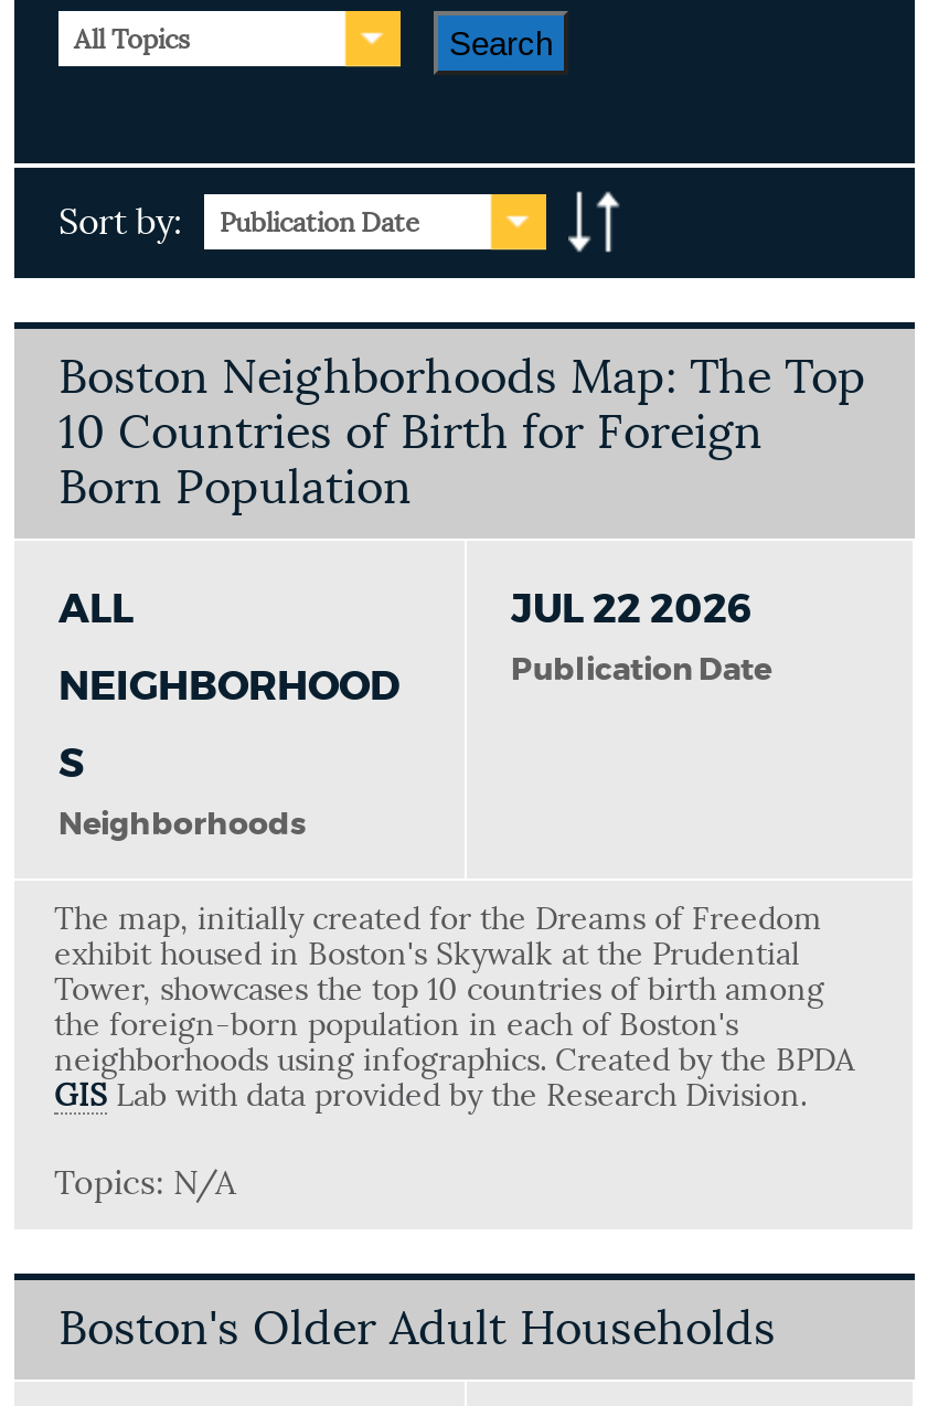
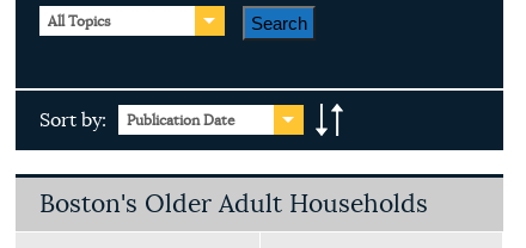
[58,355,866,841] Boston Neighborhoods Map: The Top | 10 Countries of Birth for Foreign | Born Population | ALL | NEIGHBORHOOD | S | Neighborhoods -> none
[511,592,771,686] JUL 22 2026 | Publication Date -> none
[54,905,855,1201] The map, initially created for the Dreams of Freedom | exhibit housed in Boston's Skywalk at the Prudential | Tower, showcases the top 10 countries of birth among | the foreign-born population in each of Boston's | neighborhoods using infographics. Created by the BPDA | GIS Lab with data provided by the Research Division. | Topics: N/A -> none

